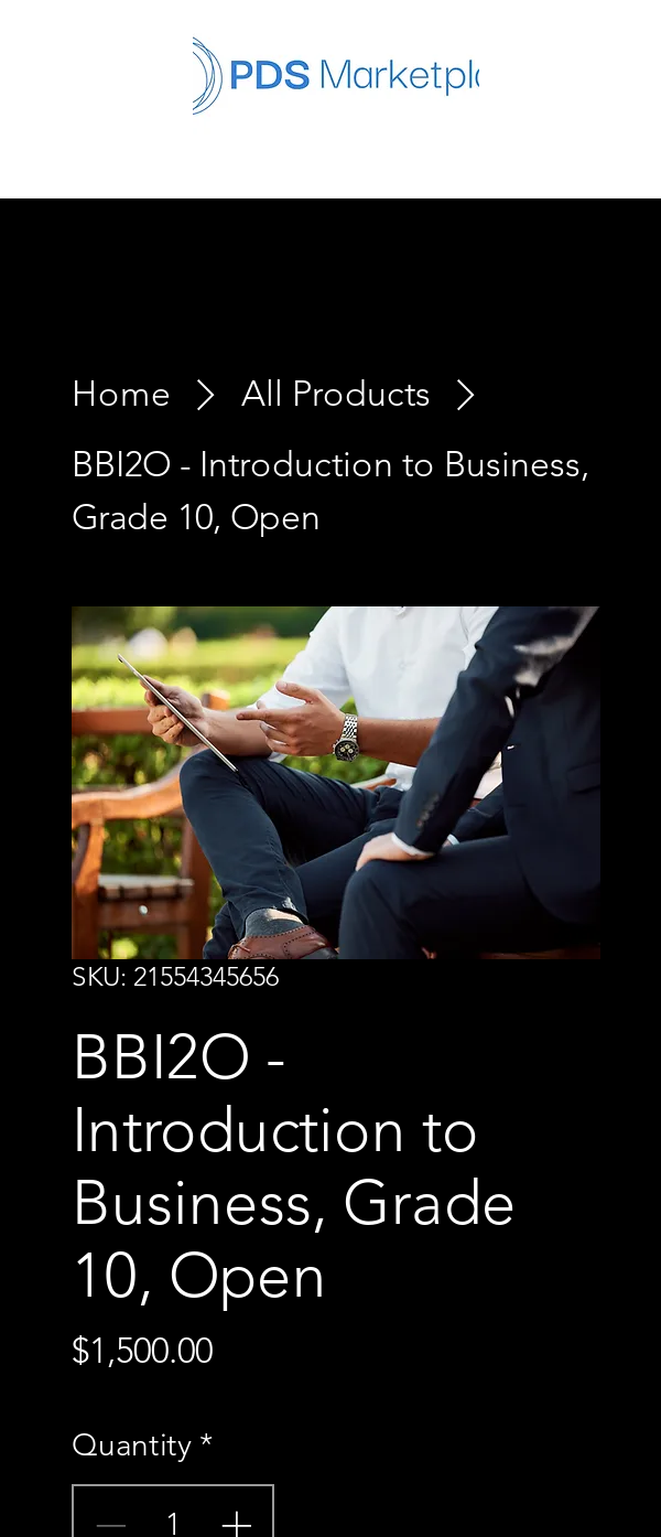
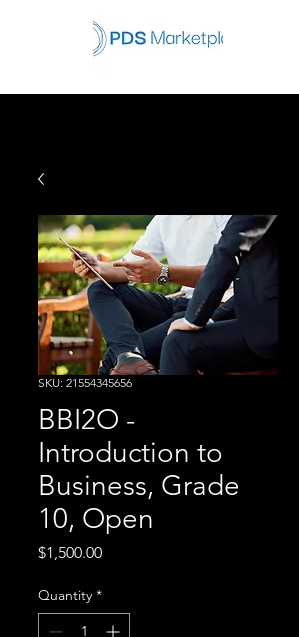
[72,373,589,538] Home | All Products | BBI2O - Introduction to Business, | Grade 10, Open -> none

